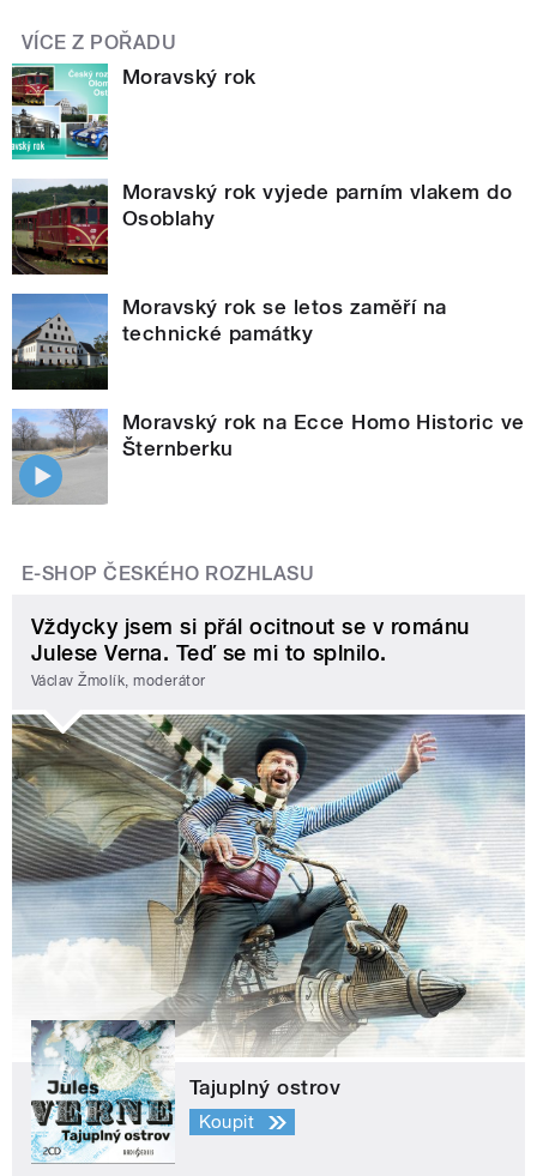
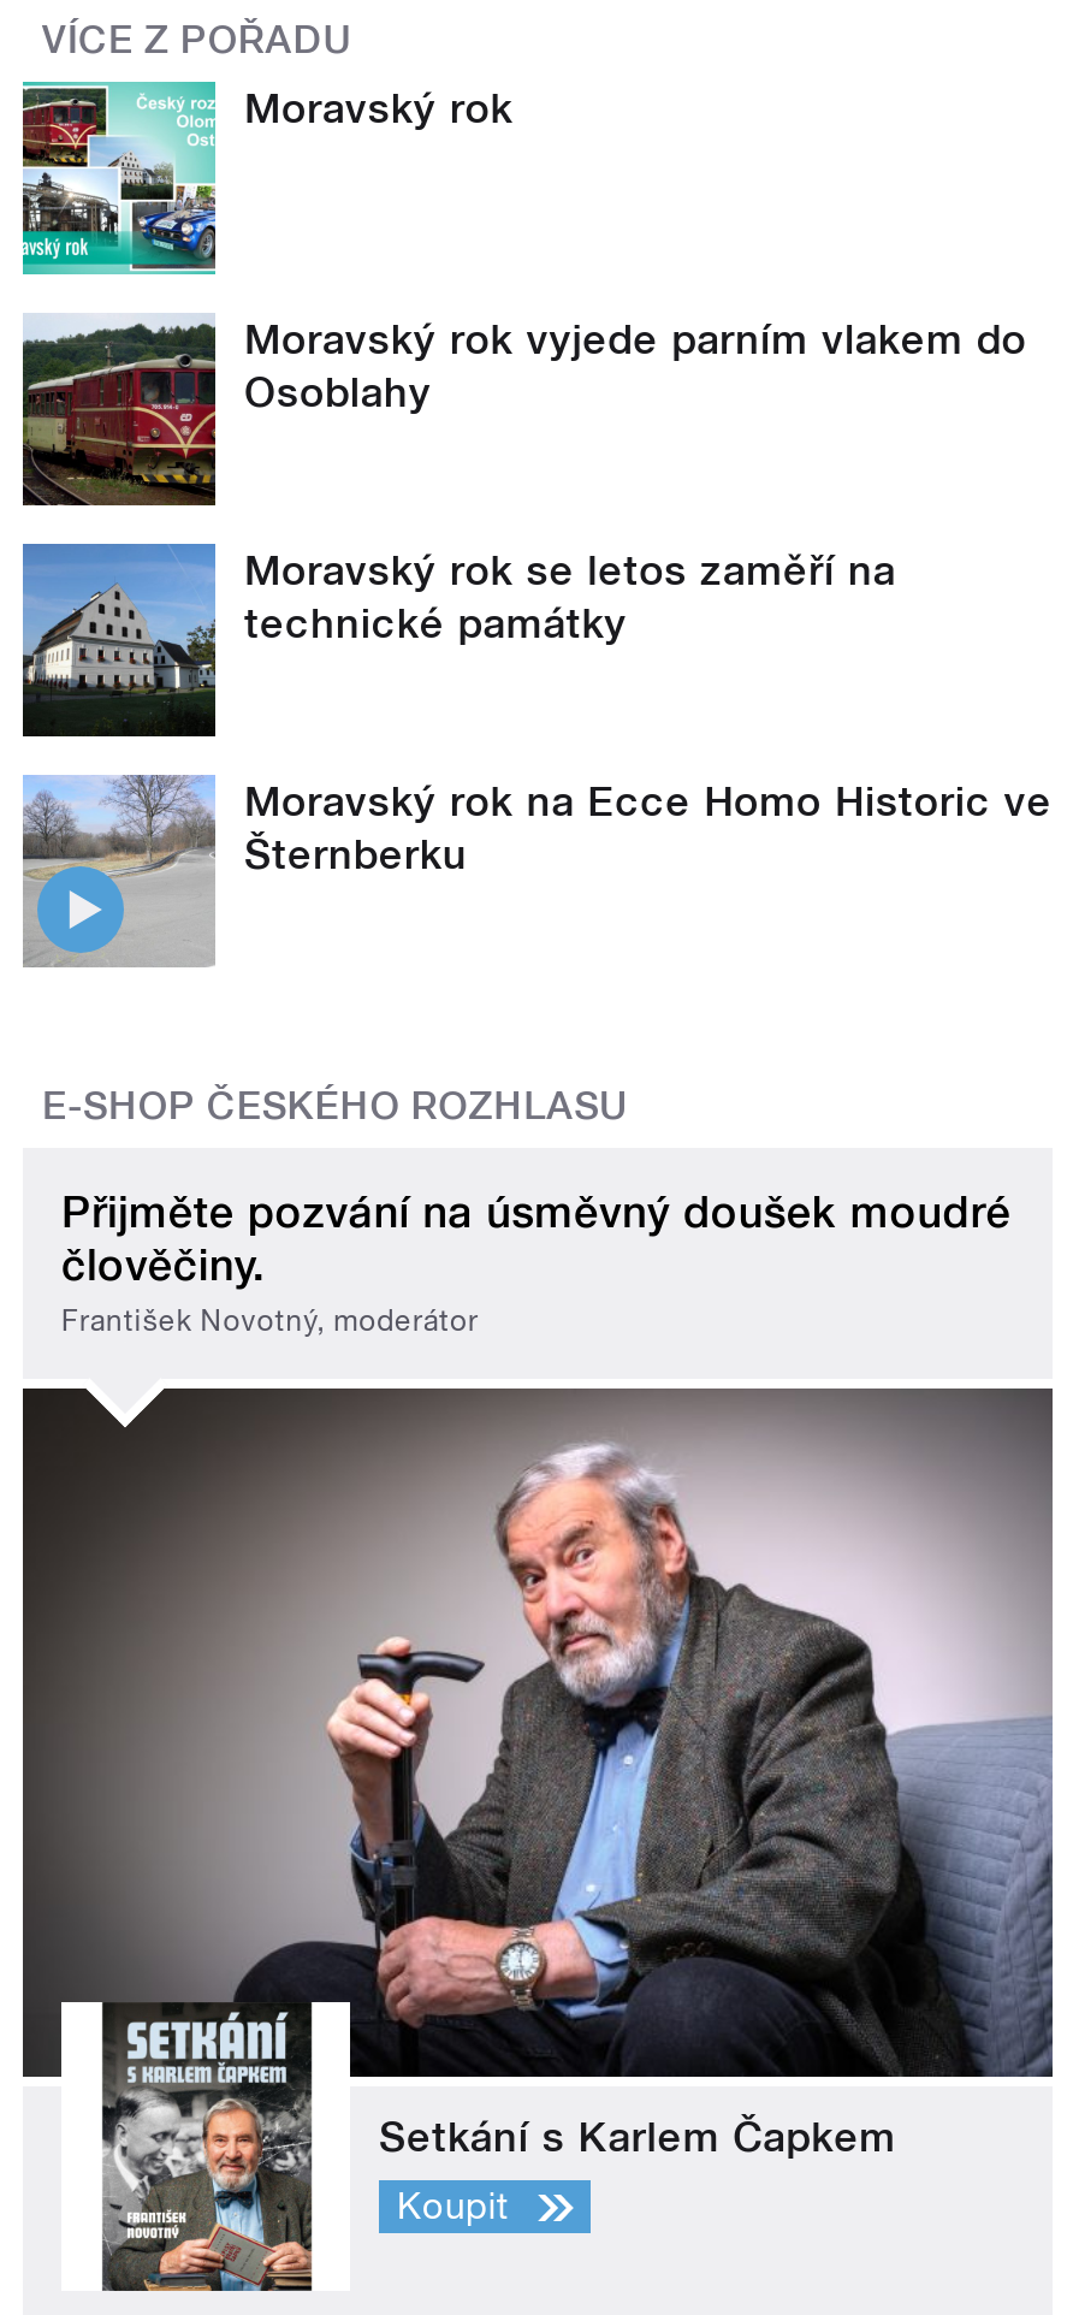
[31,614,470,690] Vždycky jsem si přál ocitnout se v románu | Julese Verna. Teď se mi to splnilo. | Václav Žmolík, moderátor -> [61,1186,1011,1339] Přijměte pozvání na úsměvný doušek moudré | člověčiny. | František Novotný, moderátor
[11,714,526,1164] [image] | Tajuplný ostrov -> [20,1386,1055,2293] [image] | Setkání s Karlem Čapkem

